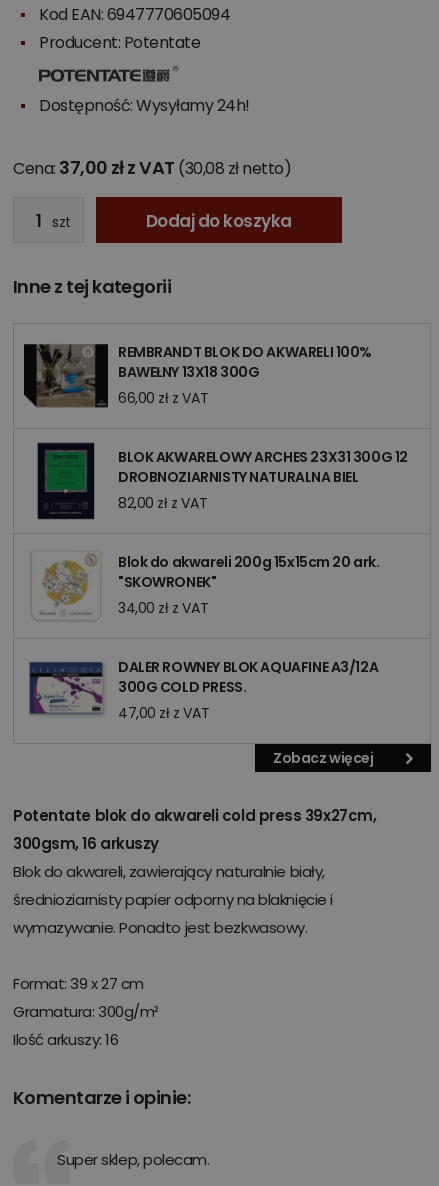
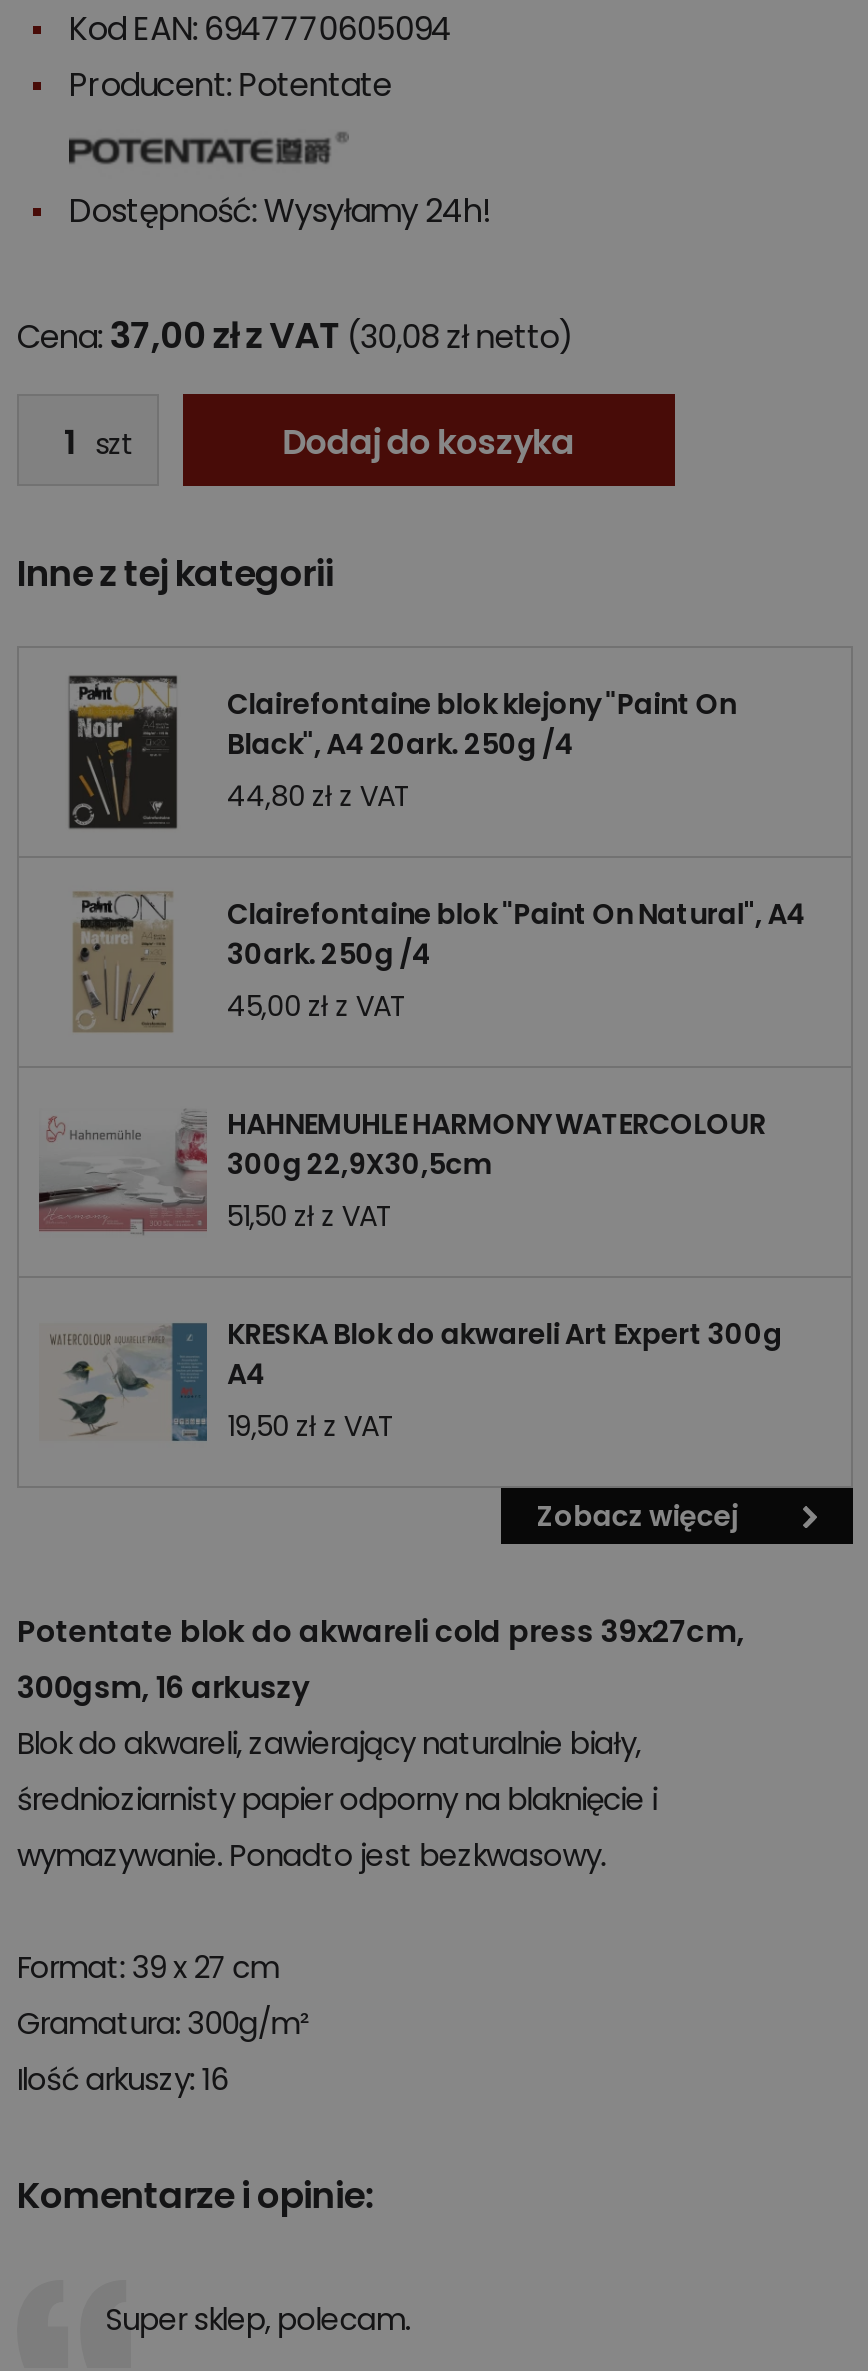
[23,338,372,414] [image] | REMBRANDT BLOK DO AKWARELI 100% | BAWEŁNY 13X18 300G | 66,00 zł z VAT -> [39,674,736,830] [image] | Clairefontaine blok klejony "Paint On | Black", A4 20ark. 250g /4 | 44,80 zł z VAT
[36,442,408,520] [image] | BLOK AKWARELOWY ARCHES 23X31 300G 12 | DROBNOZIARNISTY NATURALNA BIEL | 82,00 zł z VAT -> [65,886,806,1038] [image] | Clairefontaine blok "Paint On Natural", A4 | 30ark. 250g /4 | 45,00 zł z VAT
[24,552,379,621] [image] | Blok do akwareli 200g 15x15cm 20 ark. | "SKOWRONEK" | 34,00 zł z VAT -> [37,1103,766,1235] [image] | HAHNEMUHLE HARMONY WATERCOLOUR | 300g 22,9X30,5cm | 51,50 zł z VAT
[28,657,378,723] [image] | DALER ROWNEY BLOK AQUAFINE A3/12A | 300G COLD PRESS. | 47,00 zł z VAT -> [49,1313,782,1445] [image] | KRESKA Blok do akwareli Art Expert 300g | A4 | 19,50 zł z VAT

